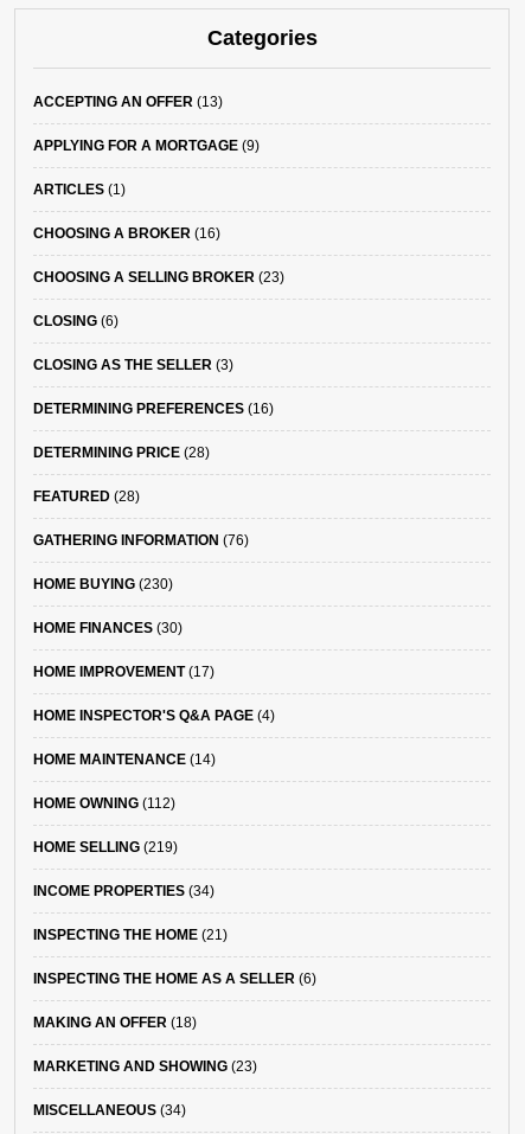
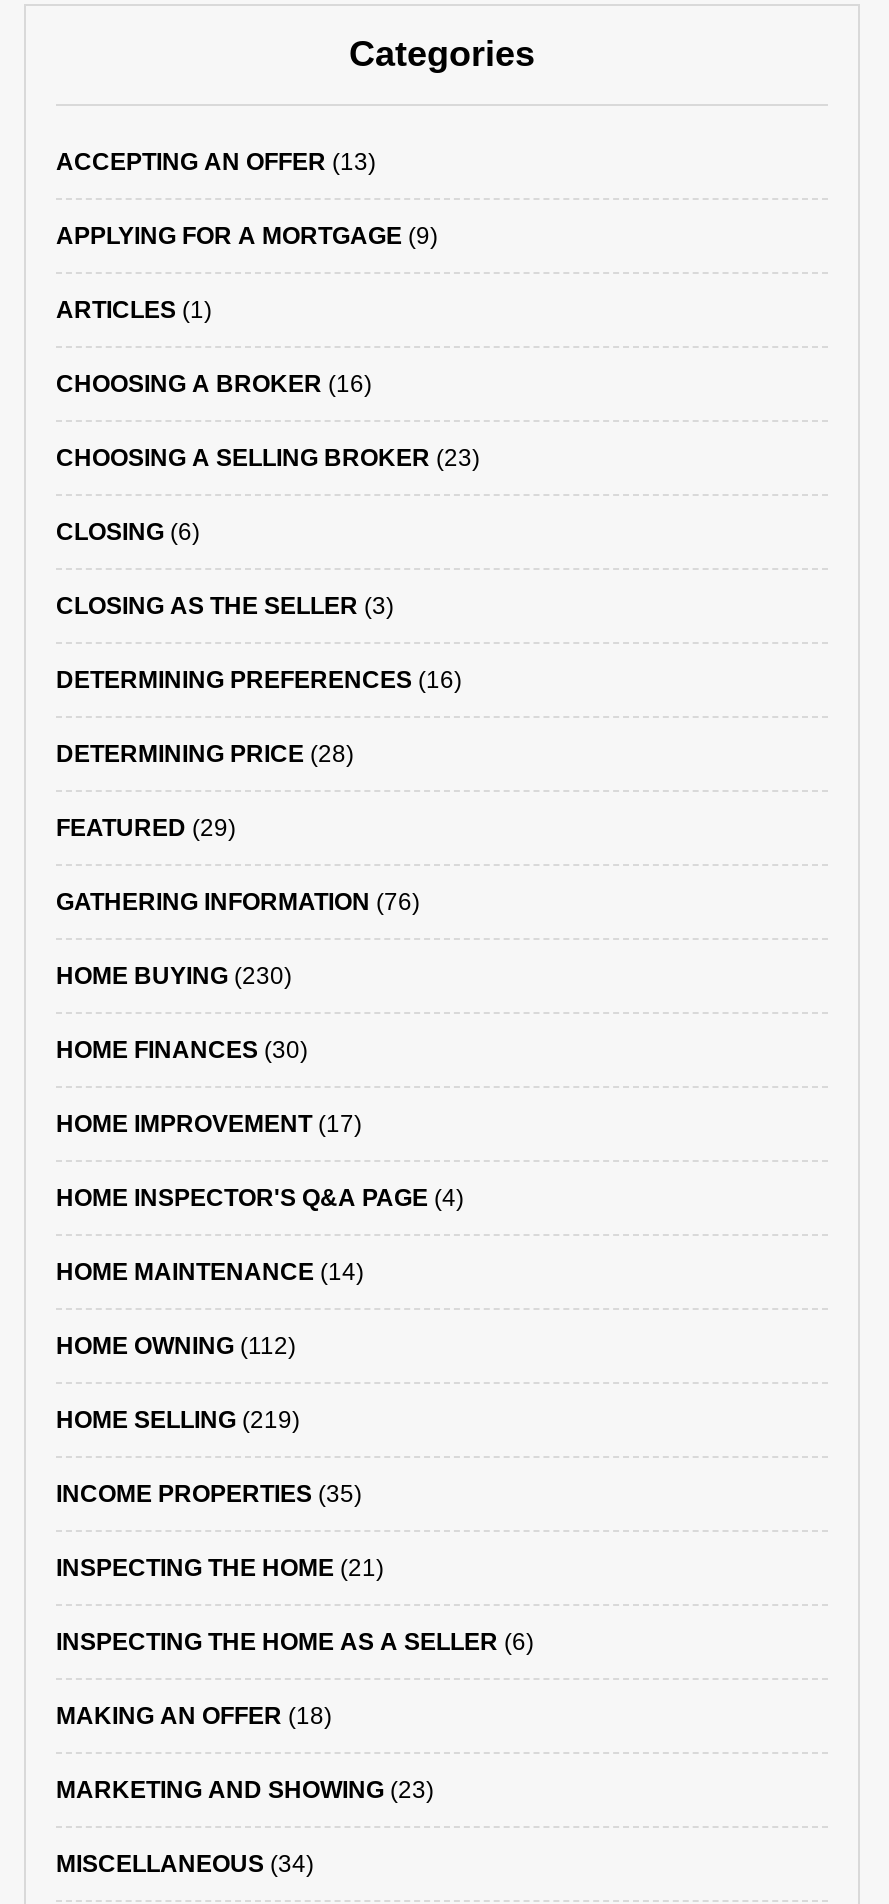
[33,488,140,505] FEATURED (28) -> [56,814,236,842] FEATURED (29)
[33,883,215,899] INCOME PROPERTIES (34) -> [56,1480,362,1508] INCOME PROPERTIES (35)

